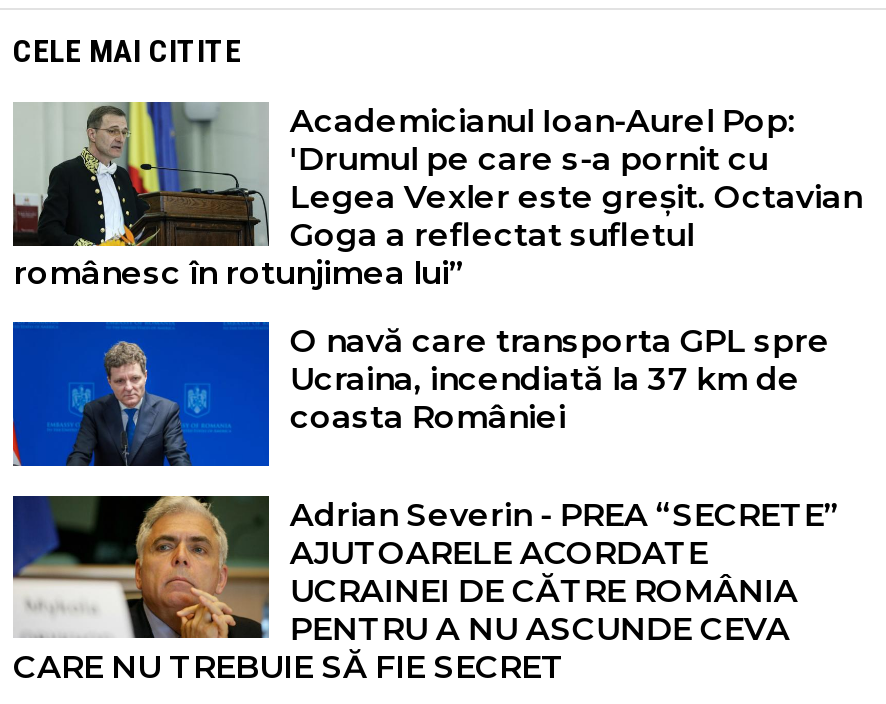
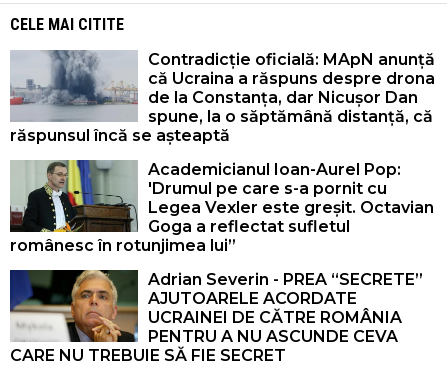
none -> [10,50,435,145] [image] | Contradicție oficială: MApN anunță | că Ucraina a răspuns despre drona | de la Constanța, dar Nicușor Dan | spune, la o săptămână distanță, că | răspunsul încă se așteaptă
moved [11,98,862,293] -> [9,158,434,255]: [image] | Academicianul Ioan-Aurel Pop: | 'Drumul pe care s-a pornit cu | Legea Vexler este greșit. Octavian | Goga a reflectat sufletul | românesc în rotunjimea lui”
[11,320,830,468] [image] | O navă care transporta GPL spre | Ucraina, incendiată la 37 km de | coasta României -> none

